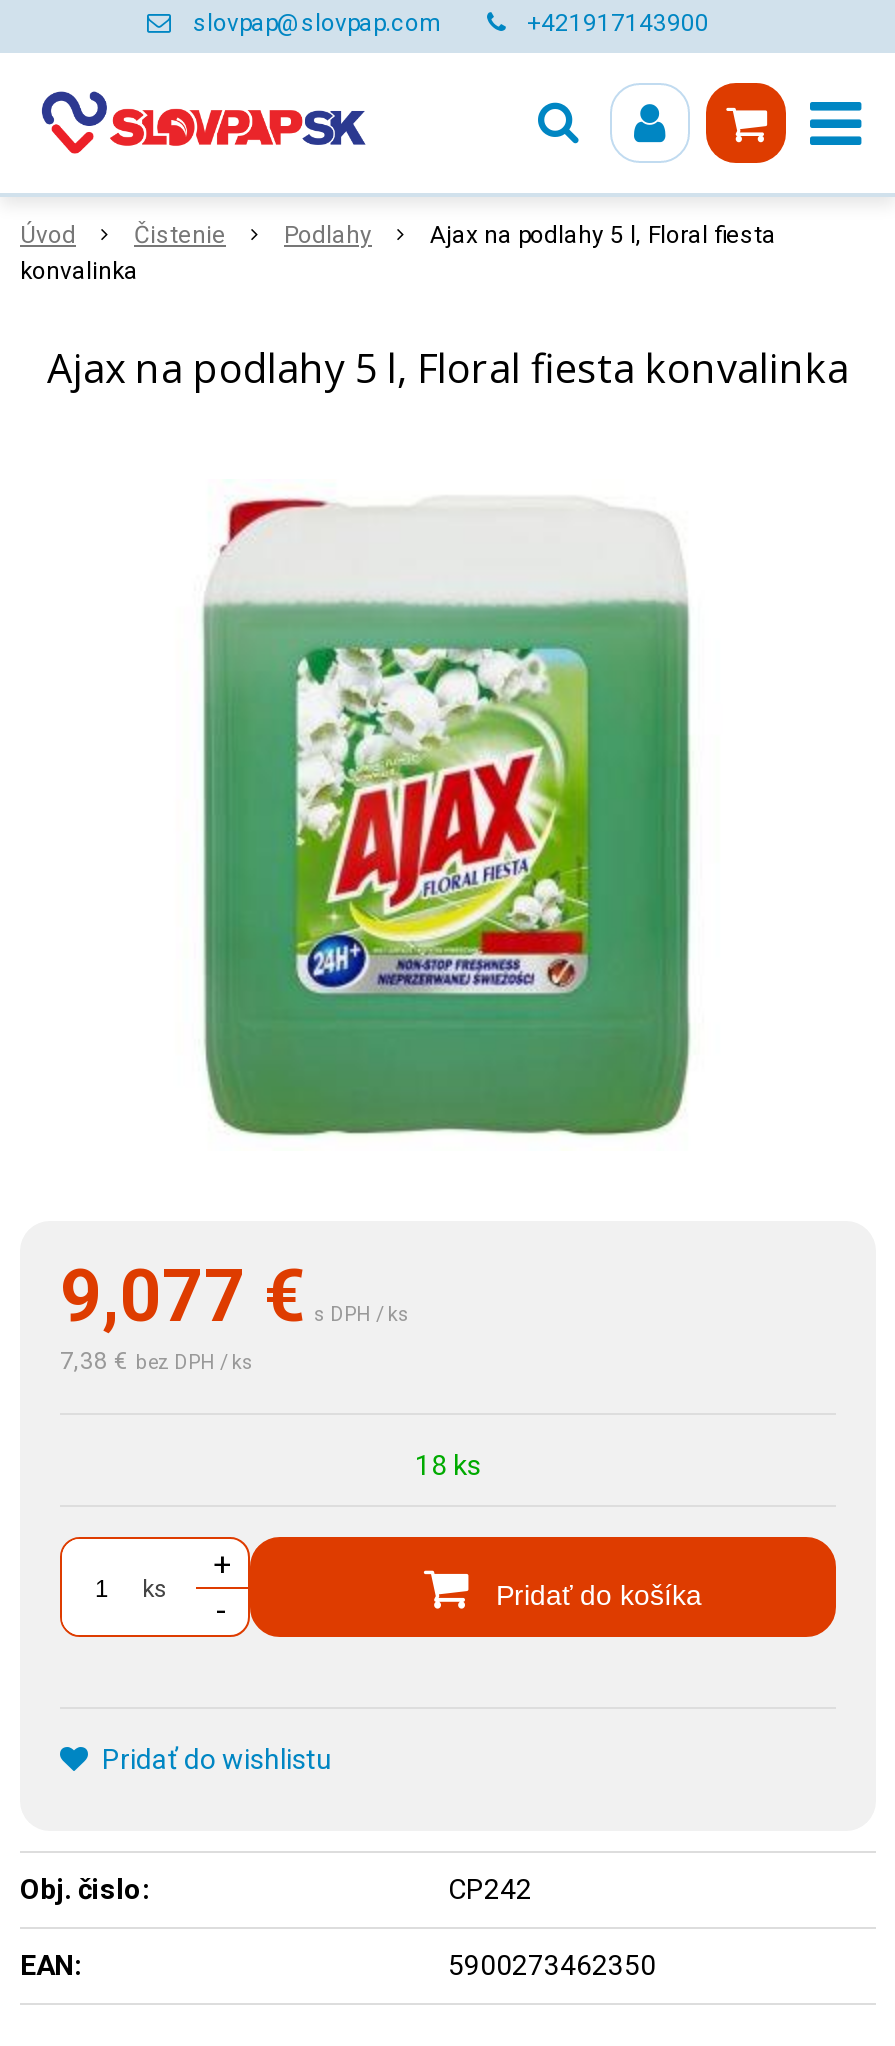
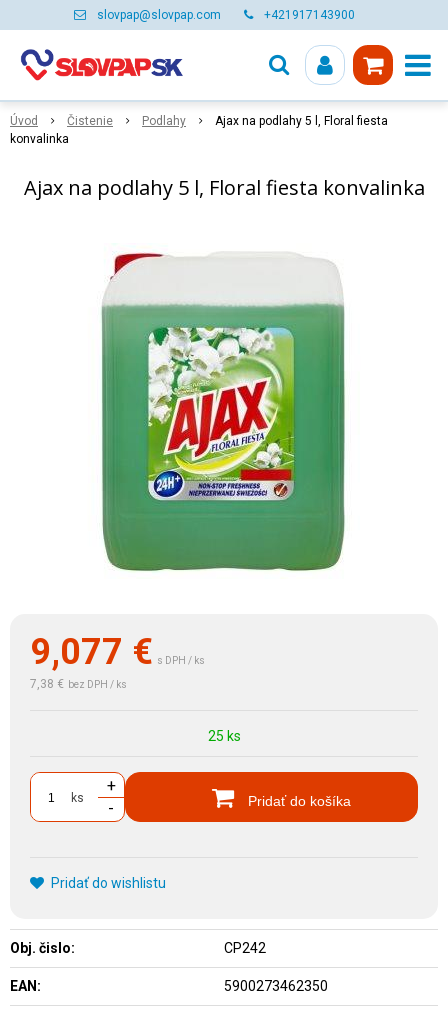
[415,1449,481,1481] 18 ks -> [207,728,240,744] 25 ks

